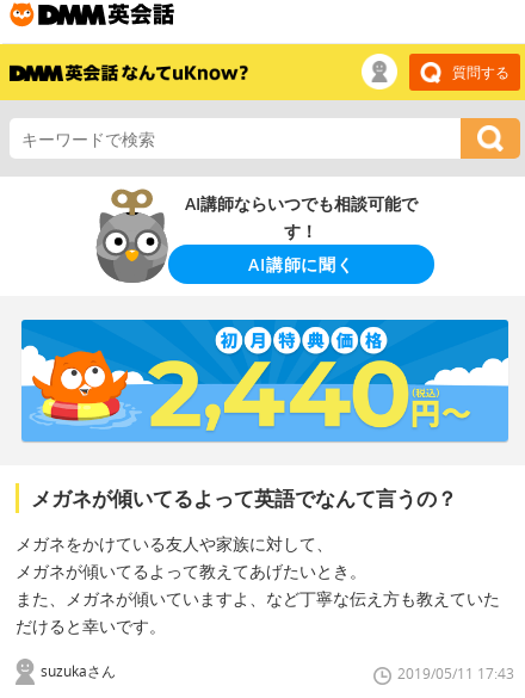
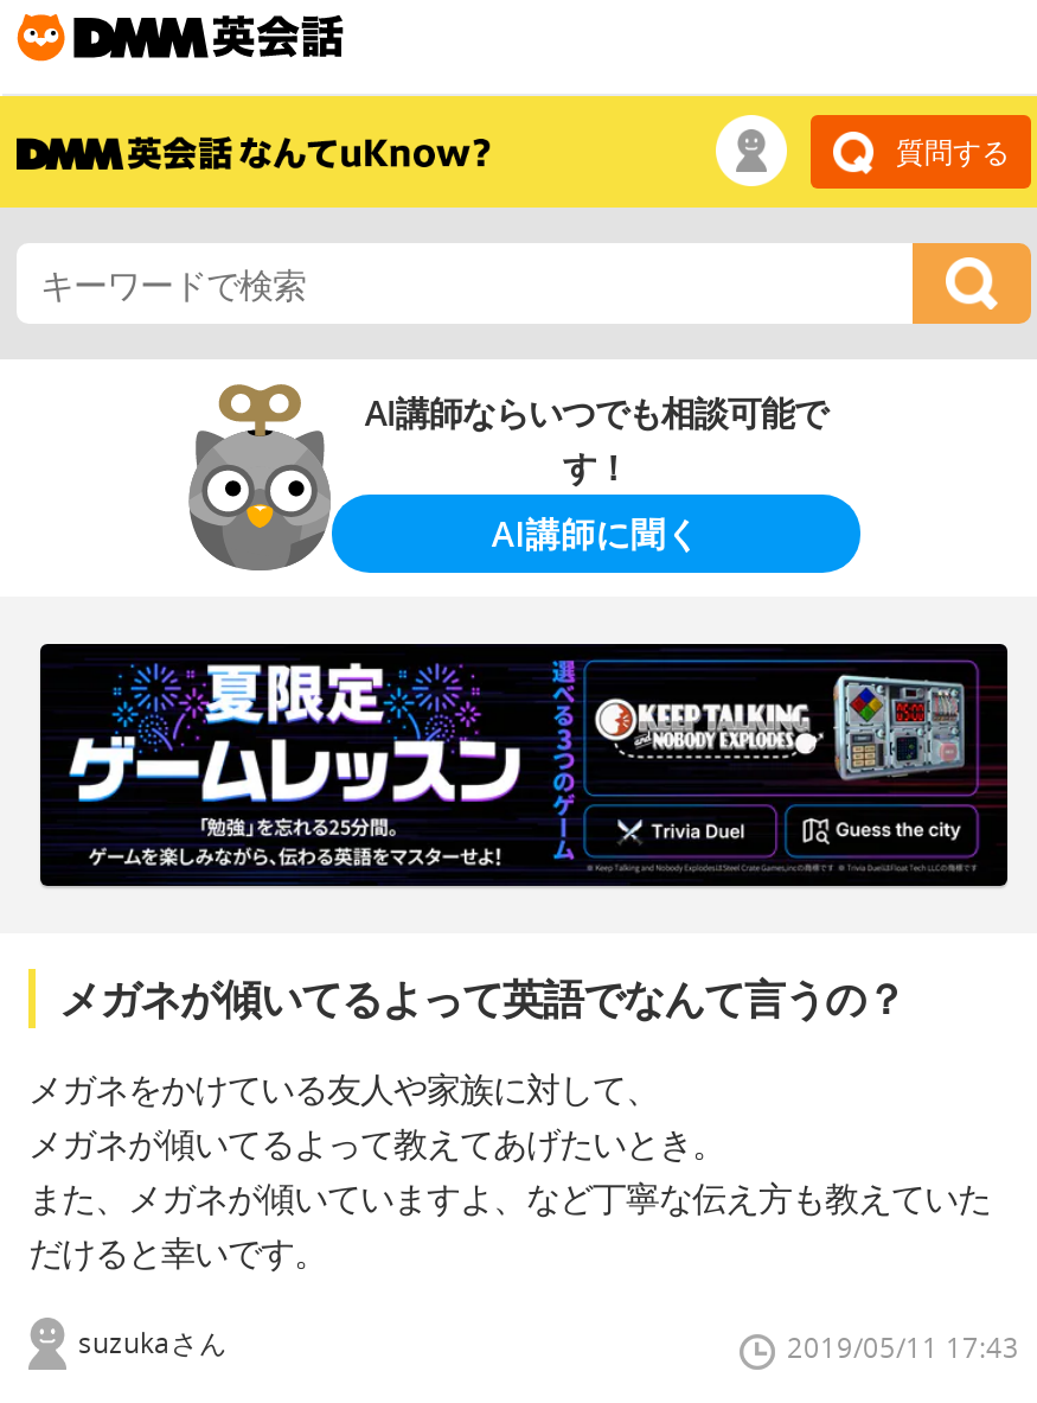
[20,319,509,443] [image] -> [38,642,1010,888] [image]

